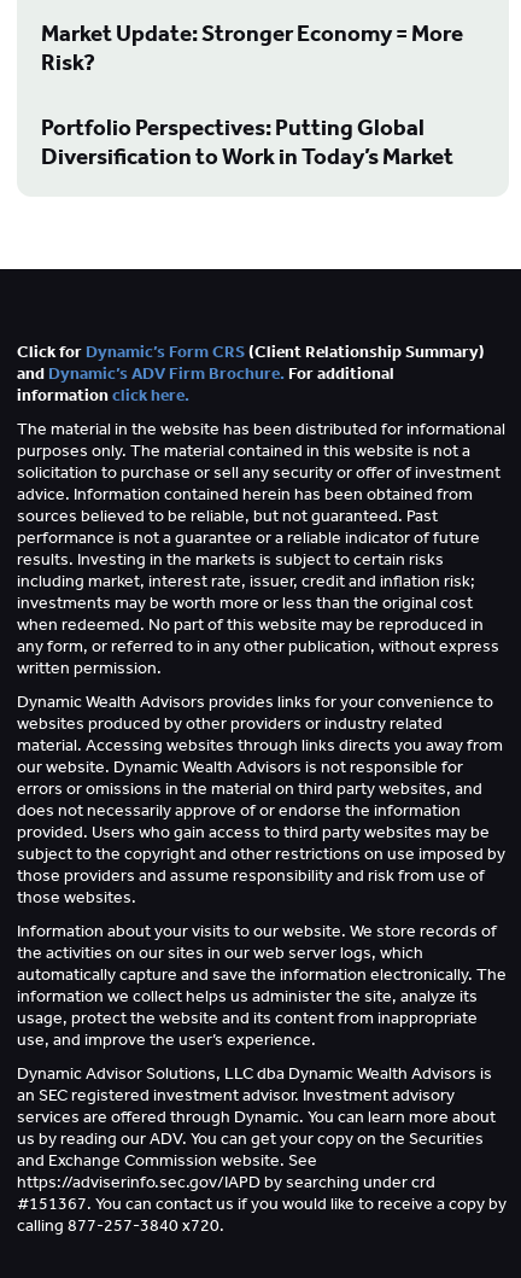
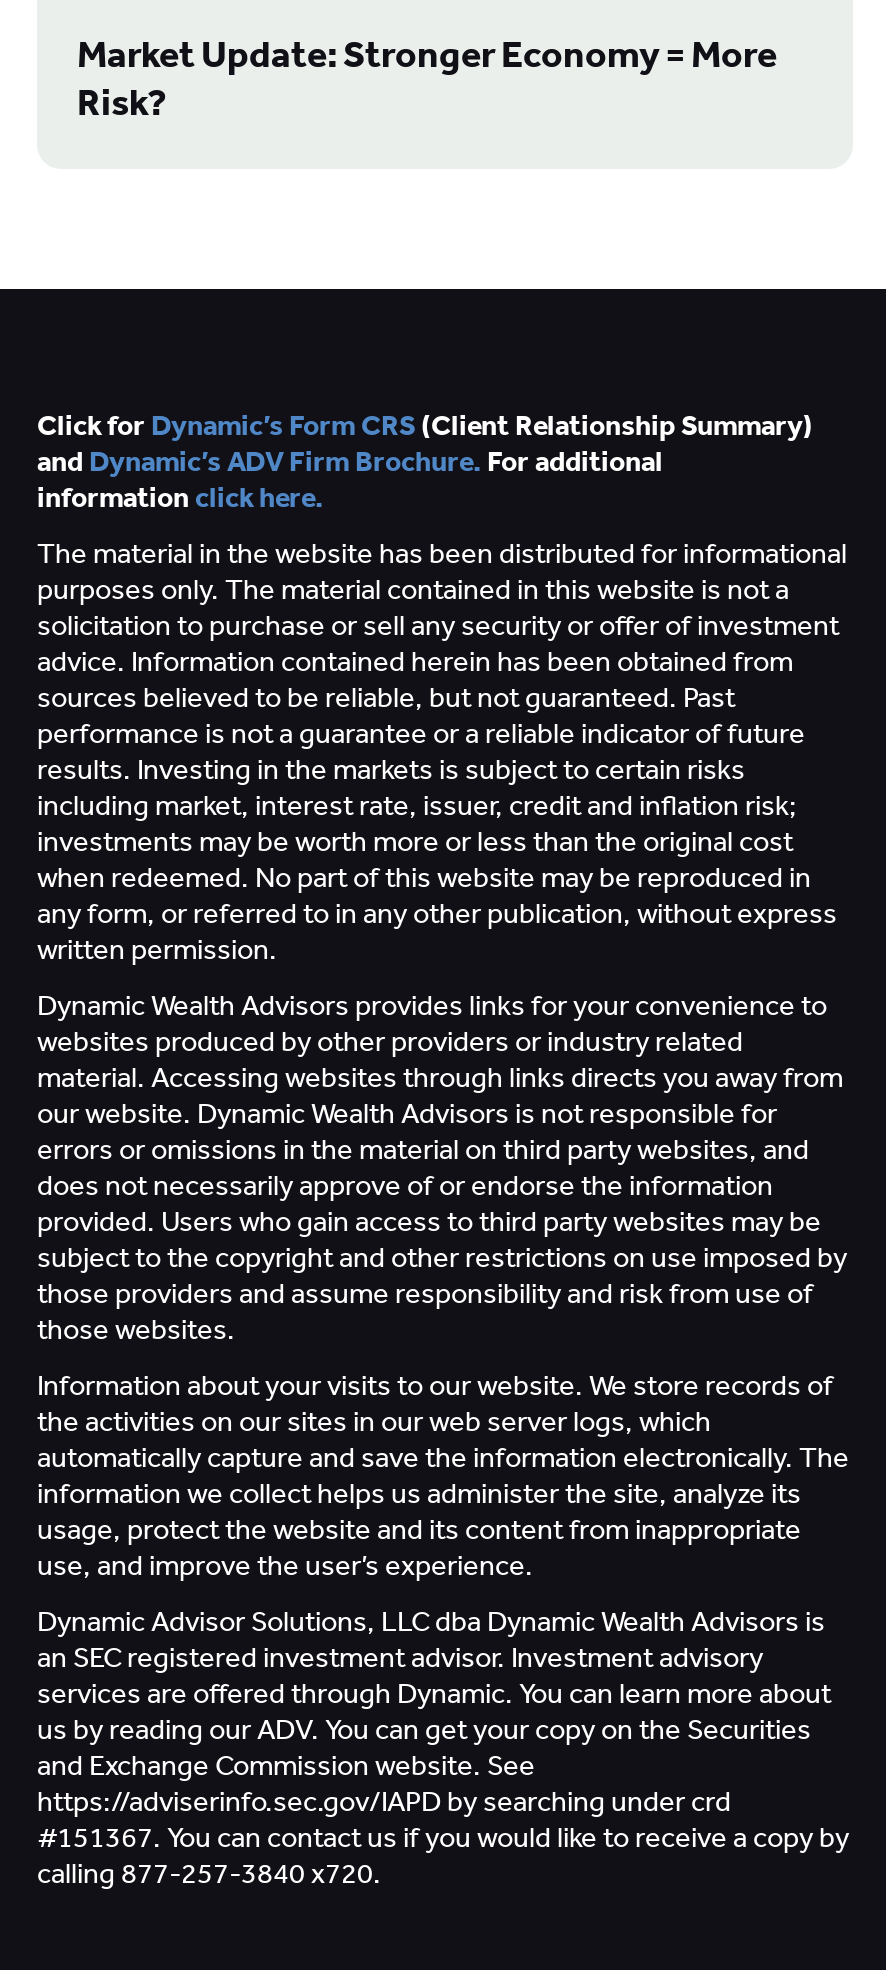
[41,106,453,180] Portfolio Perspectives: Putting Global | Diversification to Work in Today’s Market -> none

